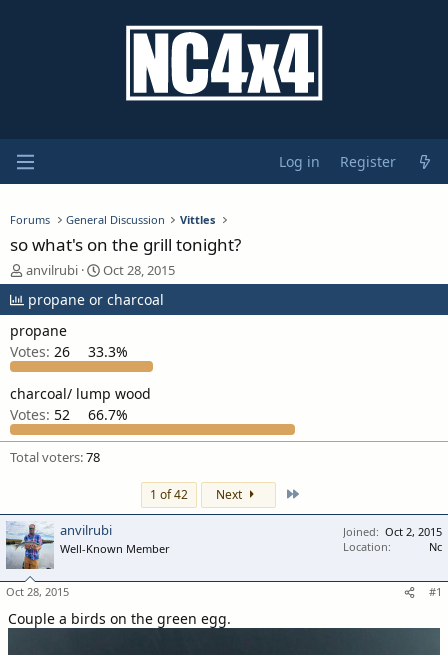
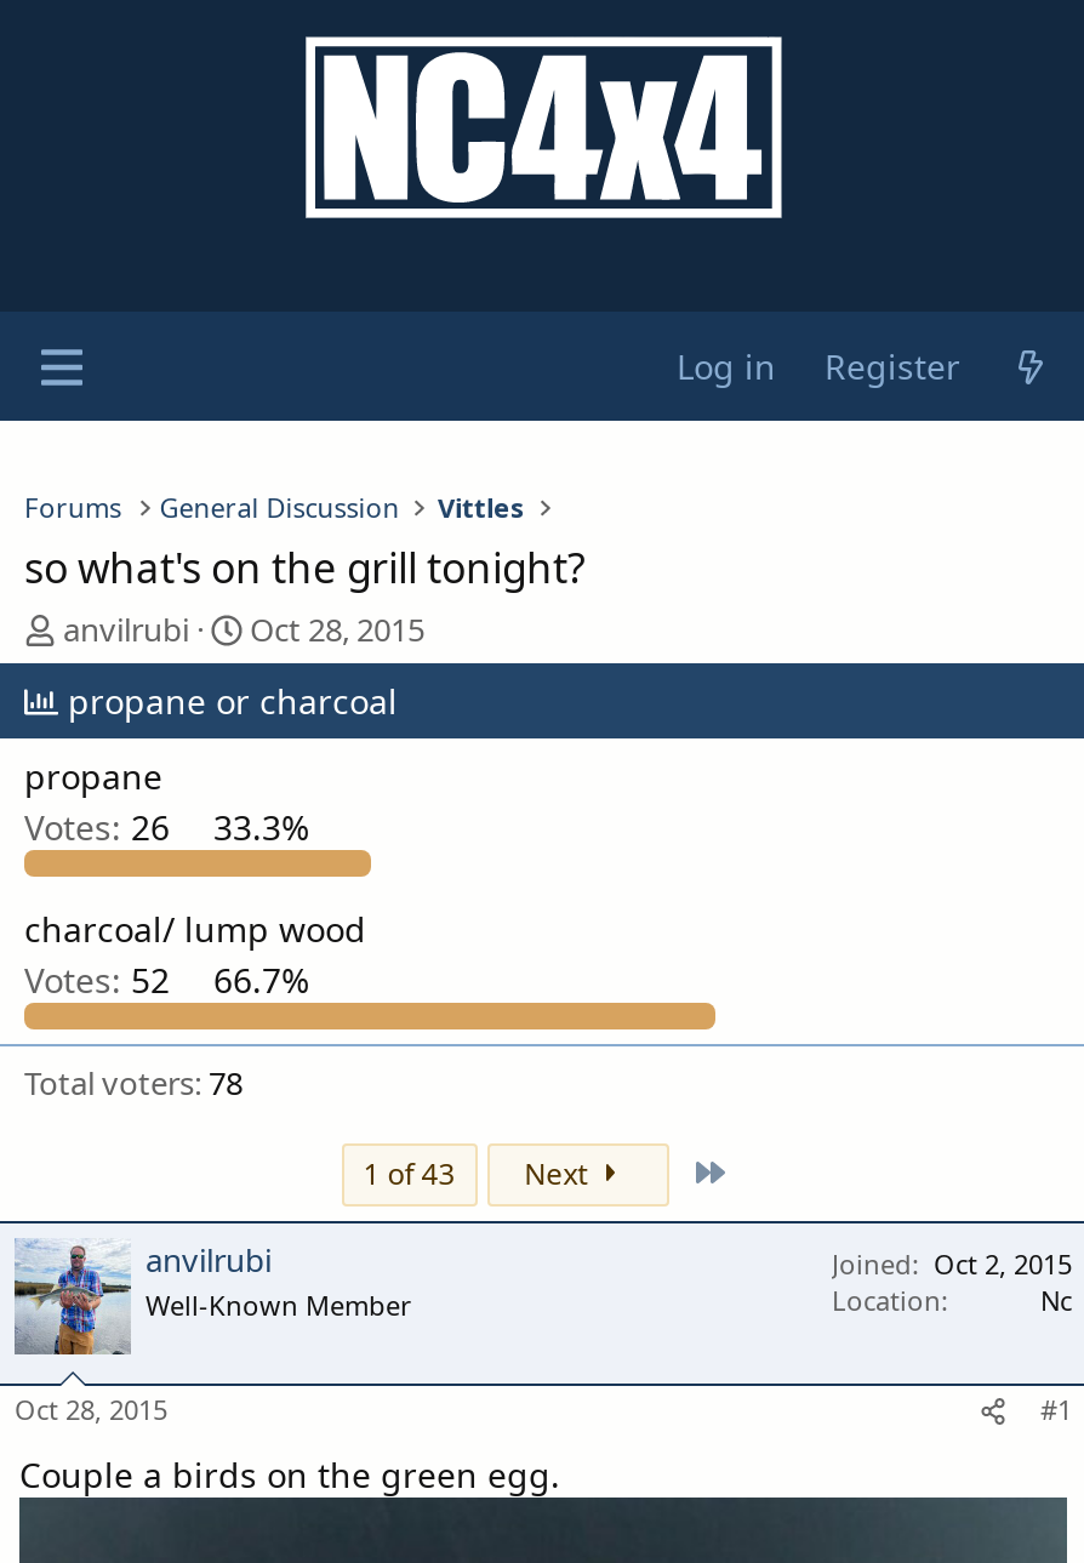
[150,486,245,503] 1 of 42 Next -> [363,1153,594,1194] 1 of 43 Next

